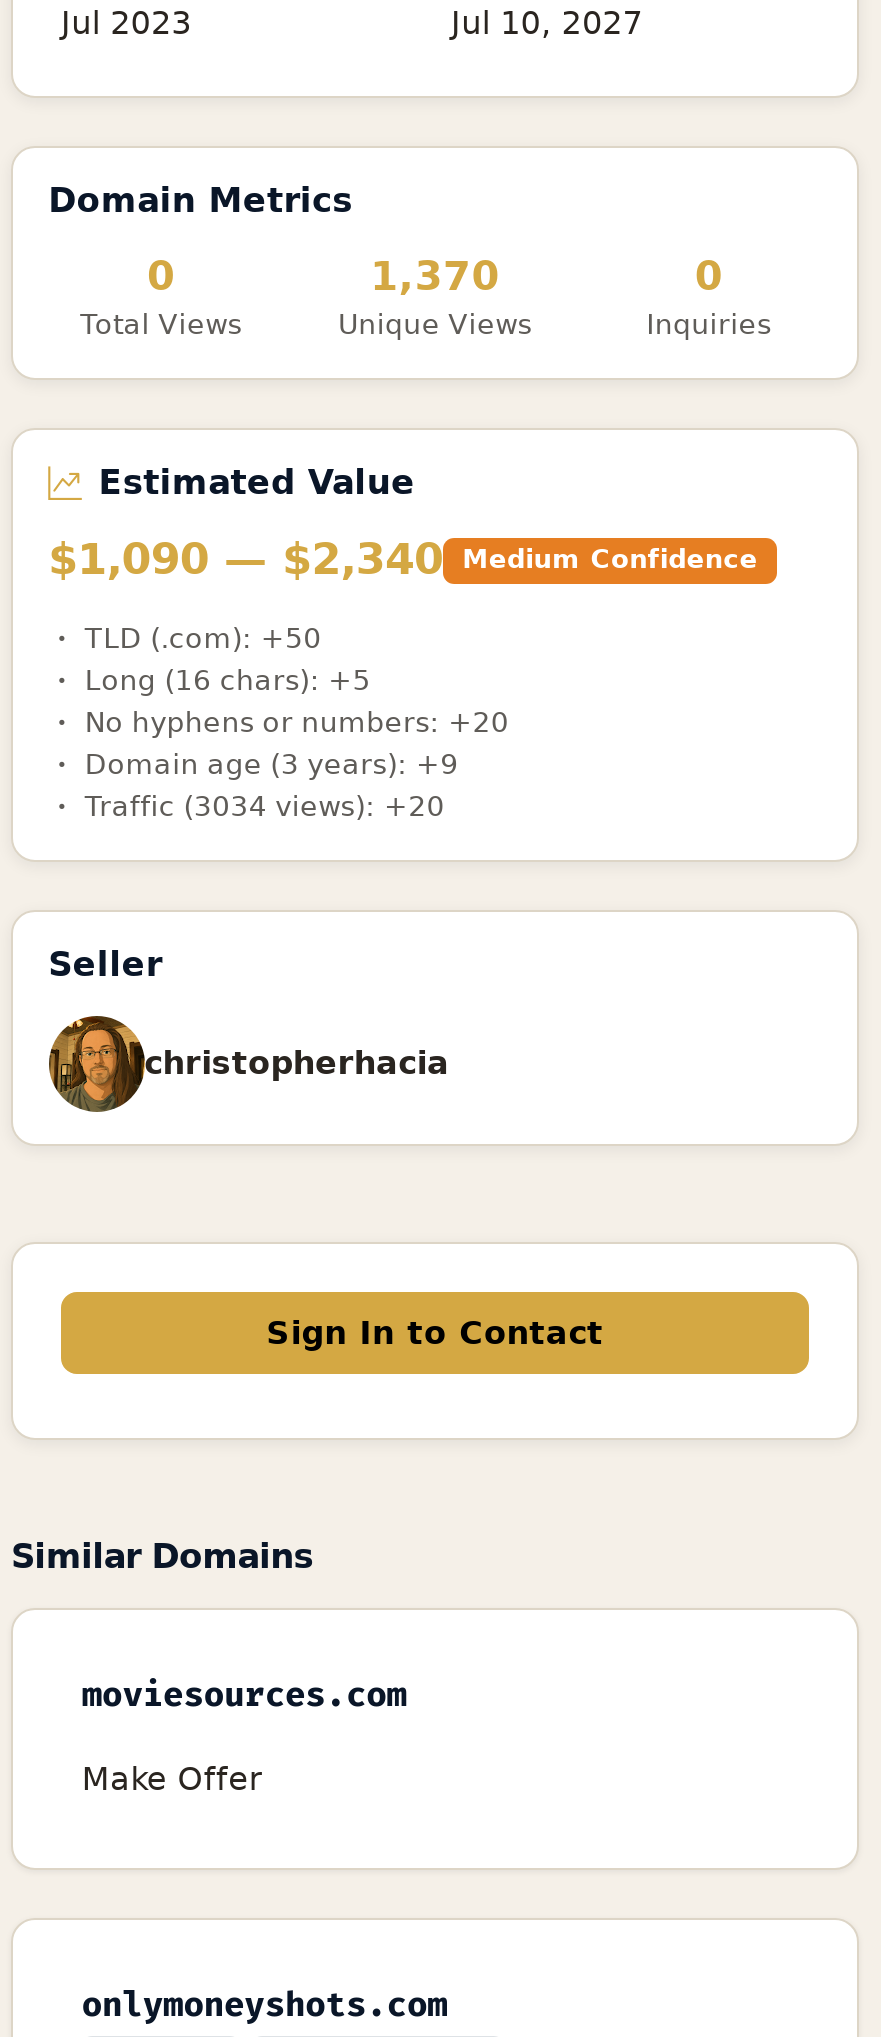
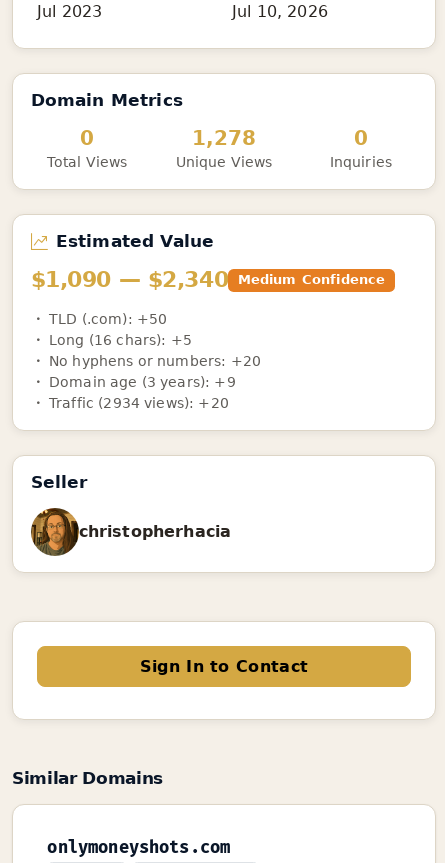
[451,5,643,43] Jul 10, 2027 -> [232,2,328,21] Jul 10, 2026
[370,253,500,301] 1,370 -> [192,126,256,150] 1,278
[77,791,445,823] Traffic (3034 views): +20 -> [45,395,229,411] Traffic (2934 views): +20
[82,1675,407,1797] moviesources.com | Make Offer -> none

